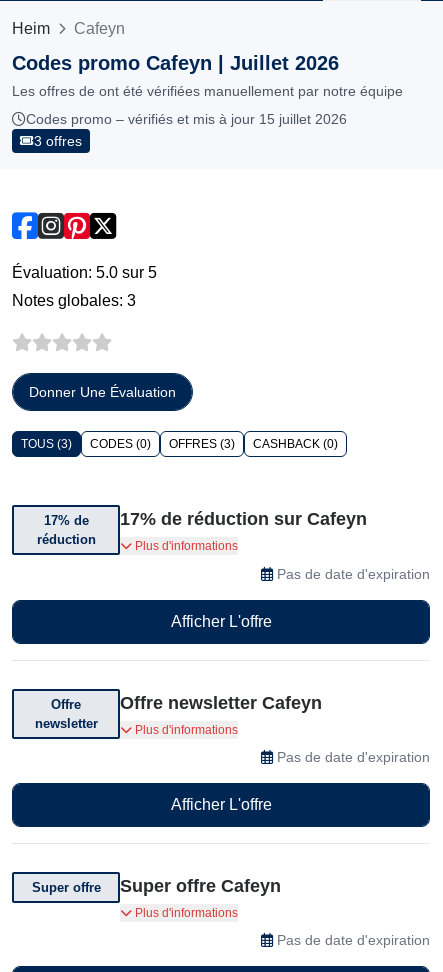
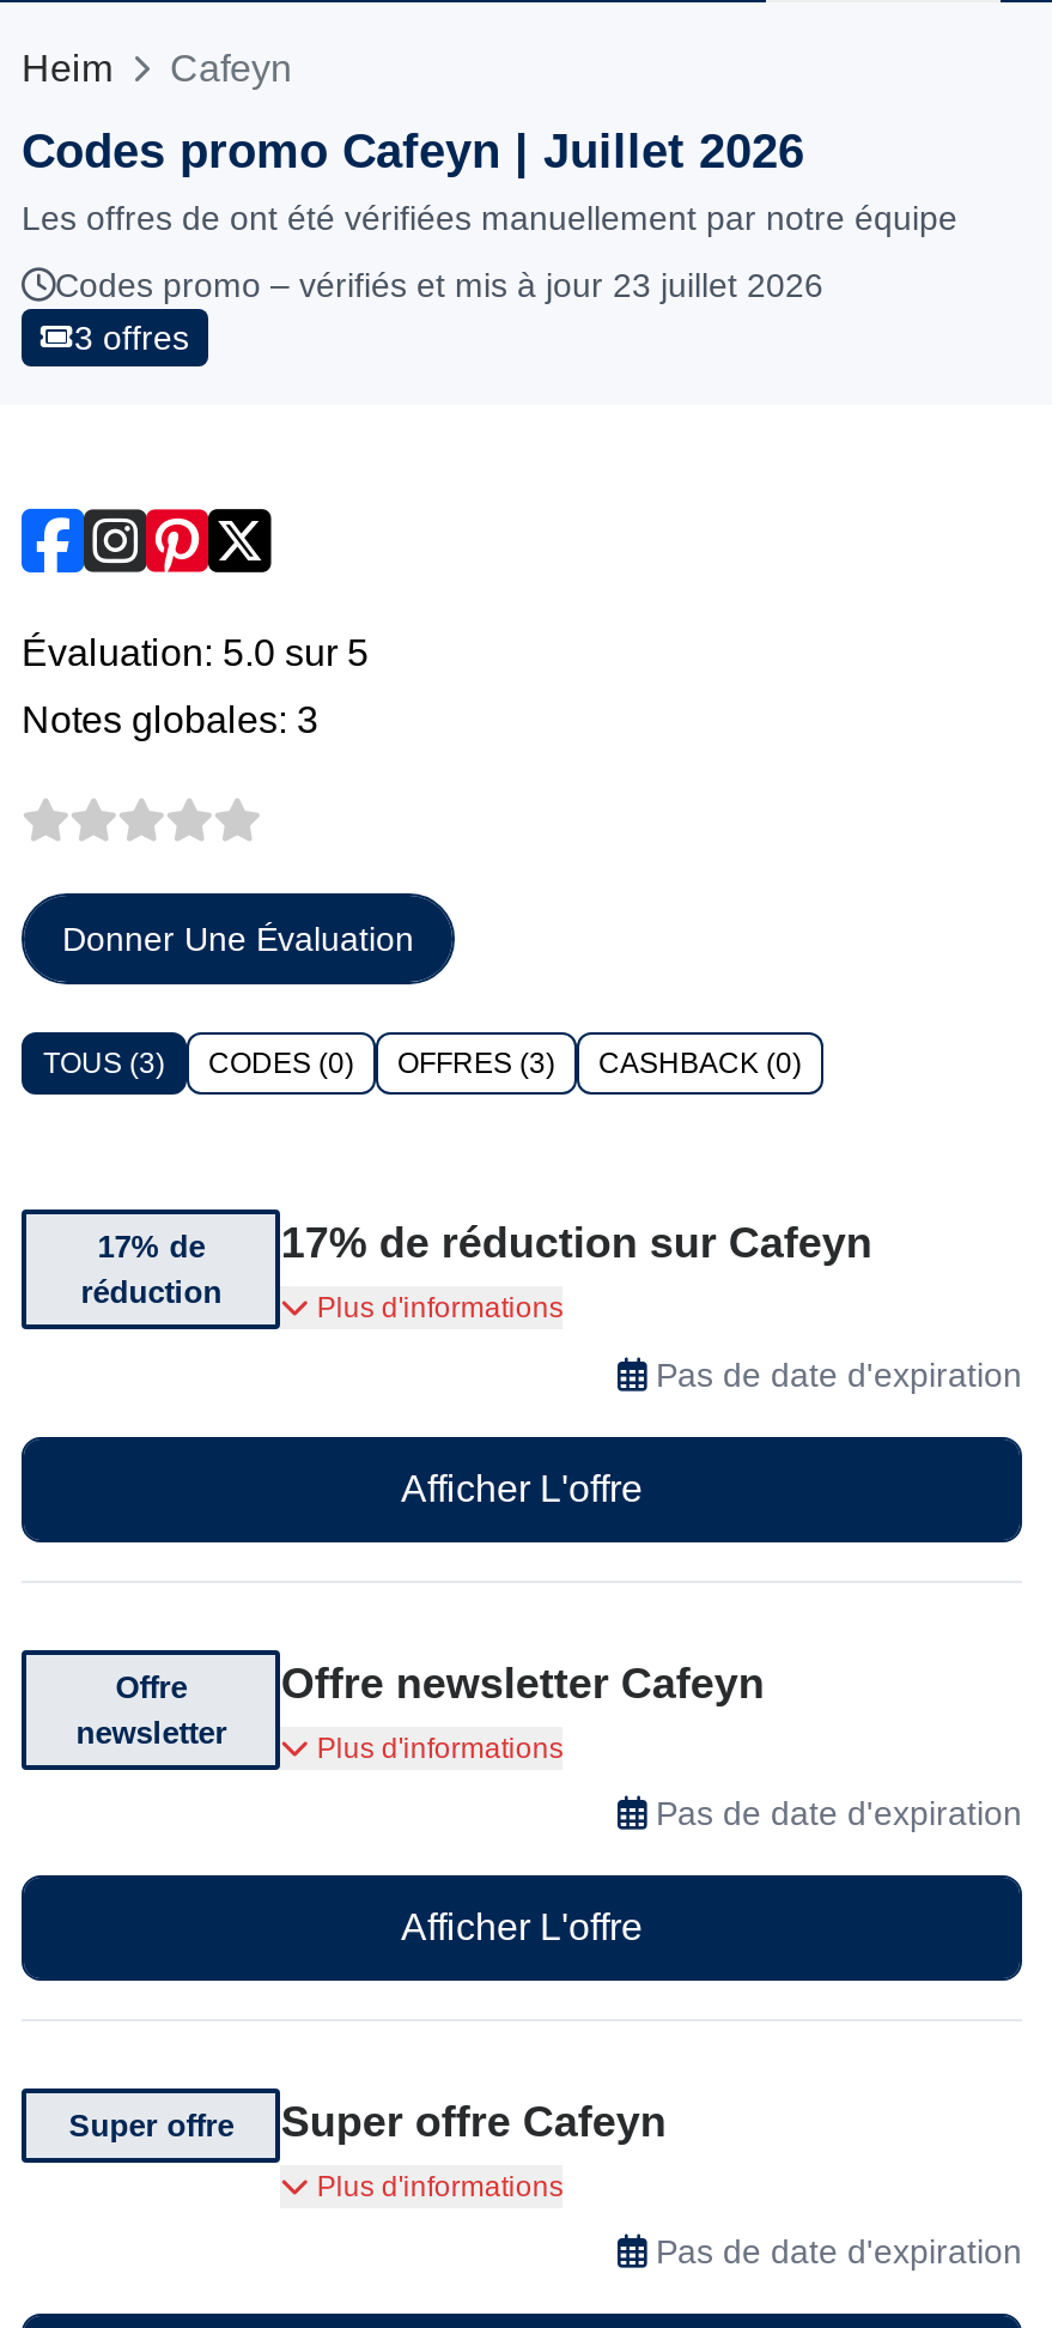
[26,111,347,127] Codes promo – vérifiés et mis à jour 15 juillet 2026 -> [55,266,823,304] Codes promo – vérifiés et mis à jour 23 juillet 2026

